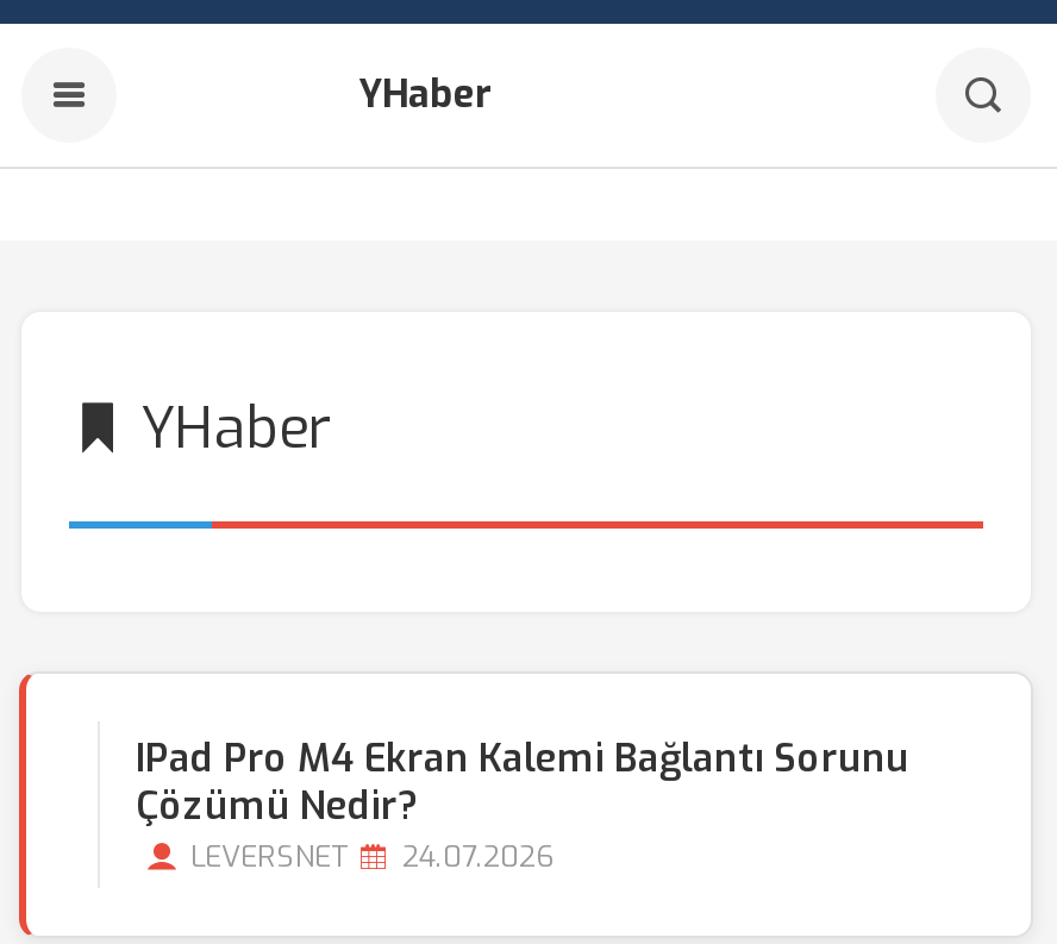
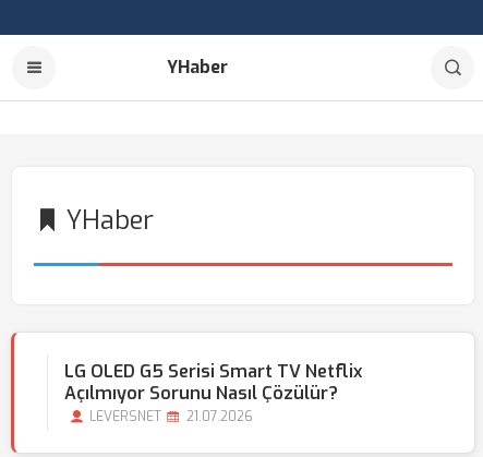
[136,733,909,831] IPad Pro M4 Ekran Kalemi Bağlantı Sorunu | Çözümü Nedir? -> [64,360,362,405] LG OLED G5 Serisi Smart TV Netflix | Açılmıyor Sorunu Nasıl Çözülür?
[183,838,555,876] LEVERSNET 24.07.2026 -> [86,408,253,425] LEVERSNET 21.07.2026

